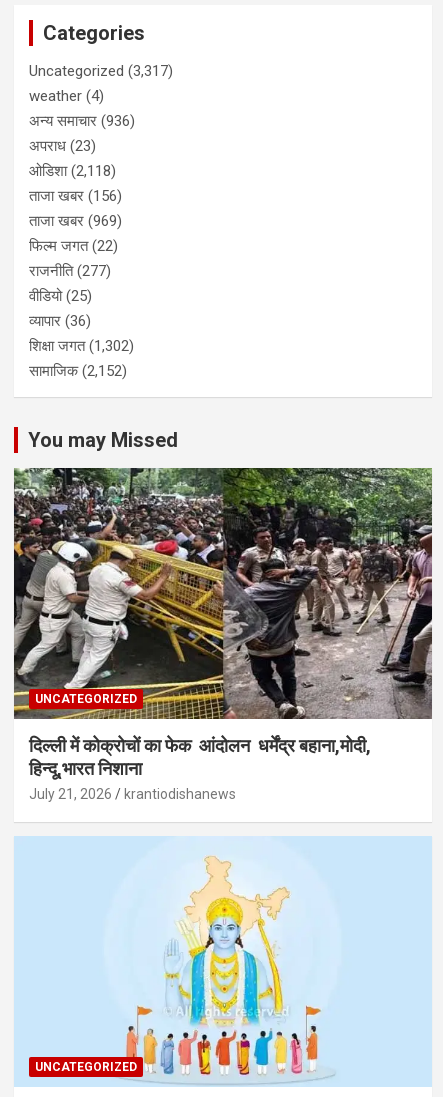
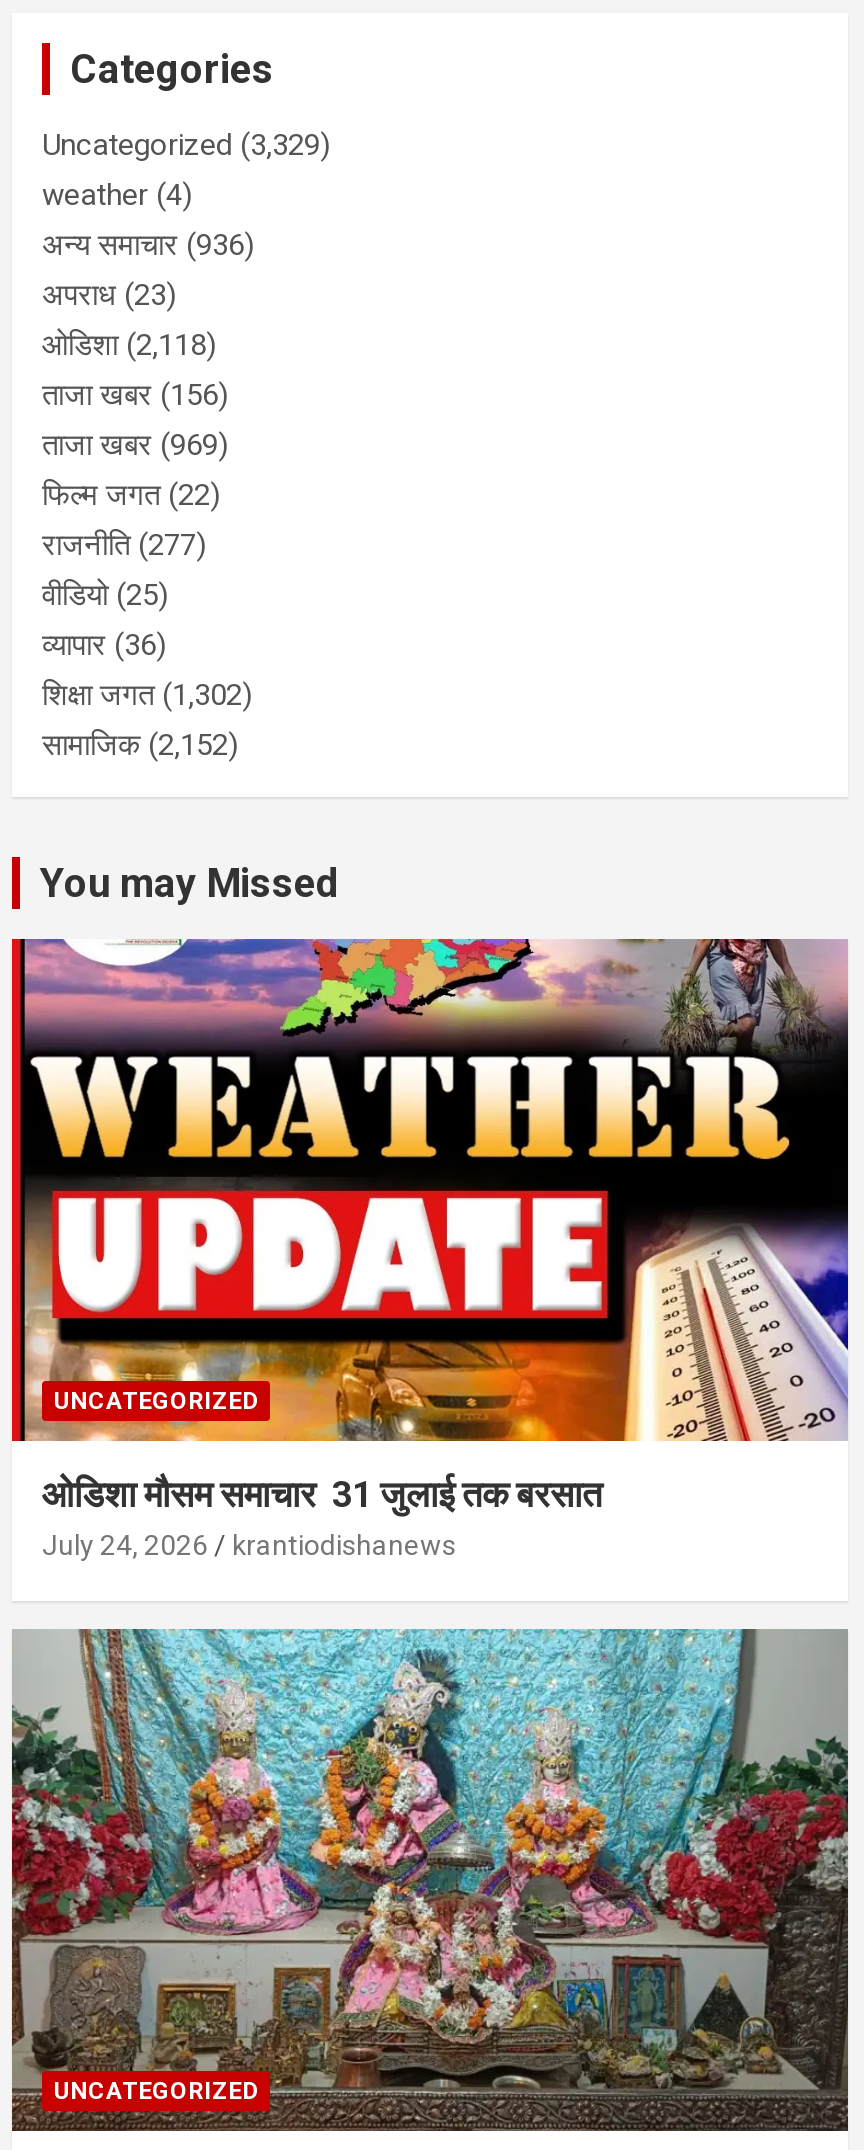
[29,62,173,80] Uncategorized (3,317) -> [42,128,330,164] Uncategorized (3,329)
[13,467,433,802] [image] | दिल्ली में कोक्रोचों का फेक आंदोलन धर्मेंद्र बहाना,मोदी, | हिन्दू,भारत निशाना | July 21, 2026 -> [10,937,850,1562] [image] | ओडिशा मौसम समाचार 31 जुलाई तक बरसात | July 24, 2026
[14,836,432,1087] [image] -> [10,1627,850,2133] [image]

